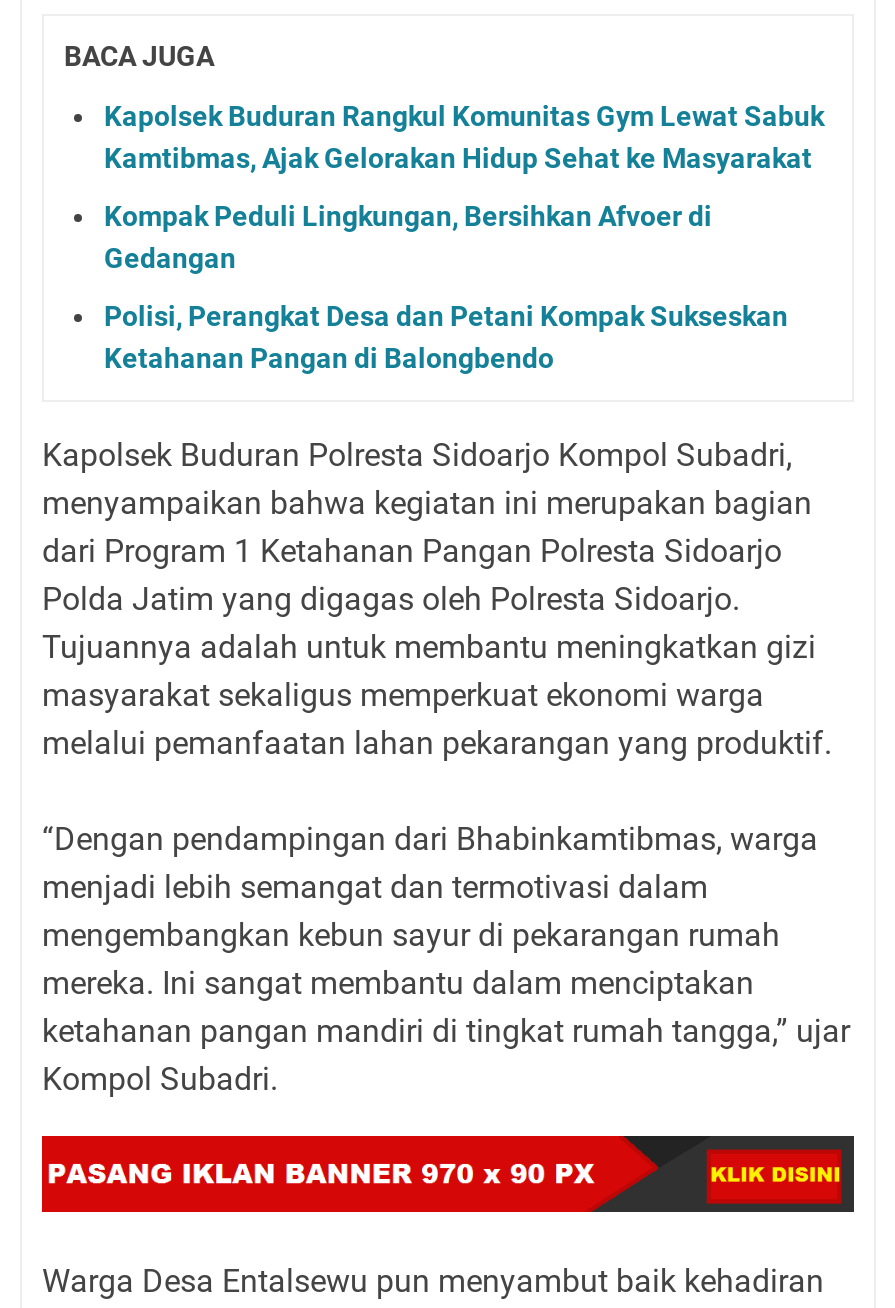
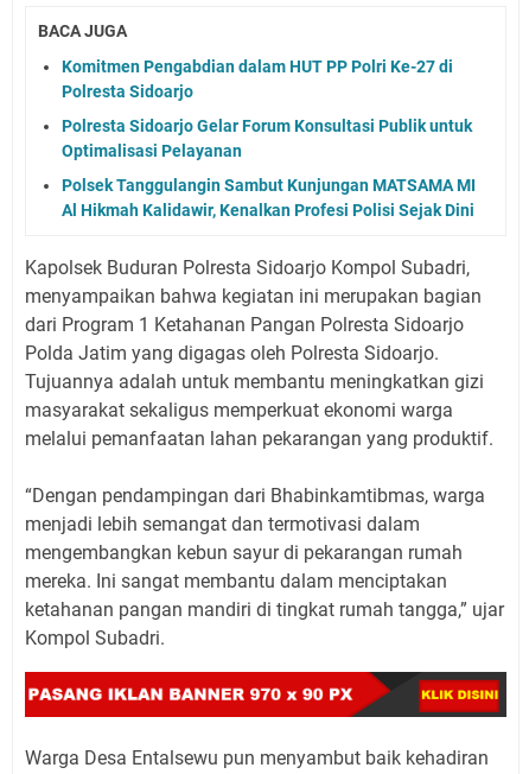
[104,100,824,174] Kapolsek Buduran Rangkul Komunitas Gym Lewat Sabuk | Kamtibmas, Ajak Gelorakan Hidup Sehat ke Masyarakat -> [62,57,453,101] Komitmen Pengabdian dalam HUT PP Polri Ke-27 di | Polresta Sidoarjo
[104,200,712,274] Kompak Peduli Lingkungan, Bersihkan Afvoer di | Gedangan -> [62,117,472,160] Polresta Sidoarjo Gelar Forum Konsultasi Publik untuk | Optimalisasi Pelayanan
[104,300,788,374] Polisi, Perangkat Desa dan Petani Kompak Sukseskan | Ketahanan Pangan di Balongbendo -> [62,176,476,220] Polsek Tanggulangin Sambut Kunjungan MATSAMA MI | Al Hikmah Kalidawir, Kenalkan Profesi Polisi Sejak Dini

